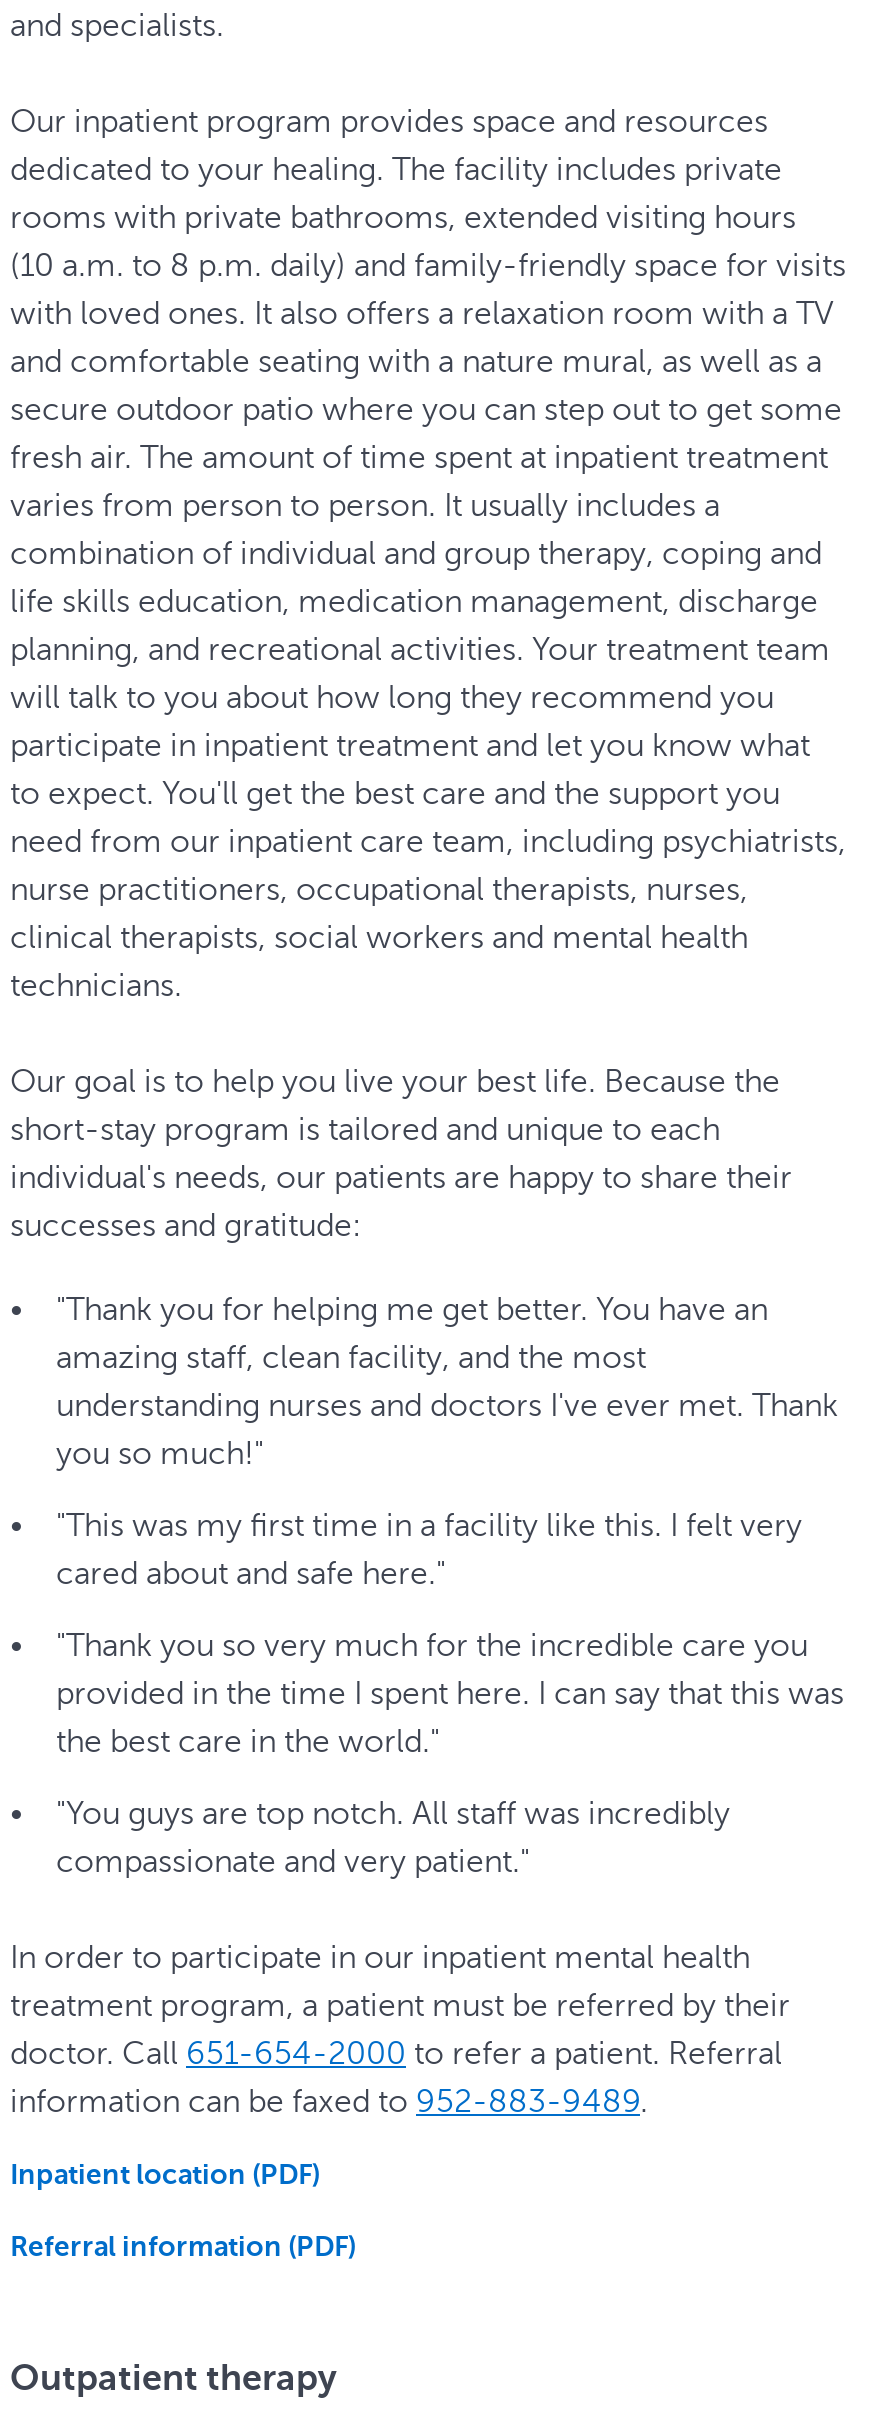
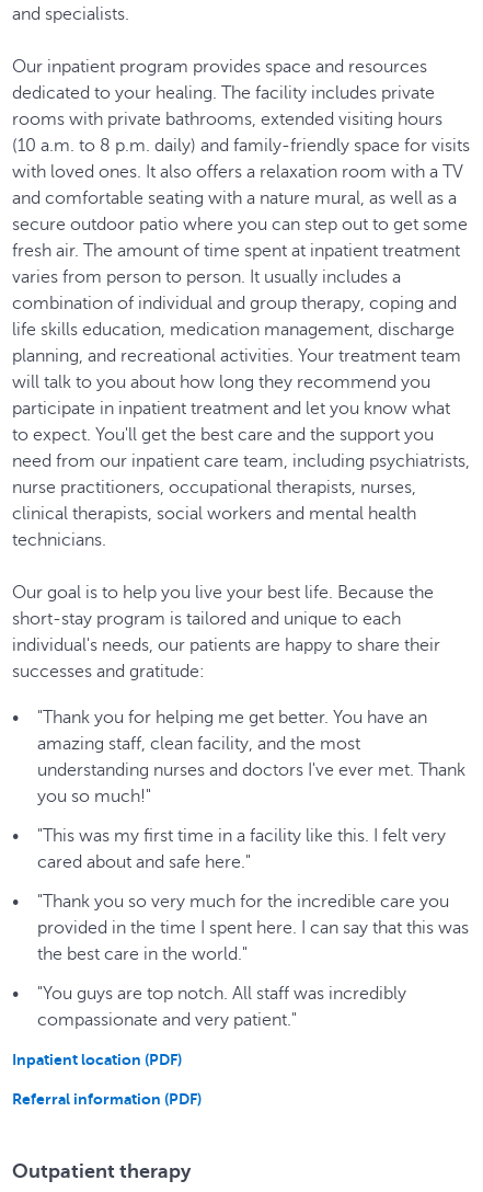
[10,1939,790,2119] In order to participate in our inpatient mental health | treatment program, a patient must be referred by their | doctor. Call 651-654-2000 to refer a patient. Referral | information can be faxed to 952-883-9489. -> none

